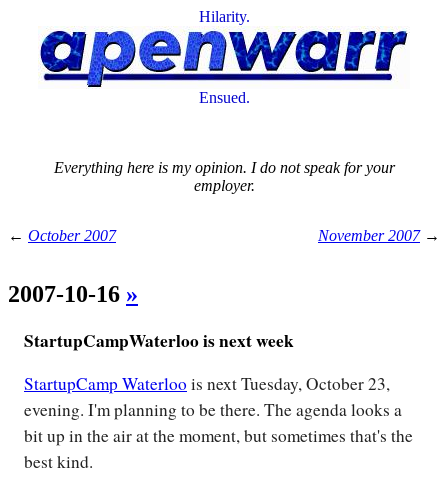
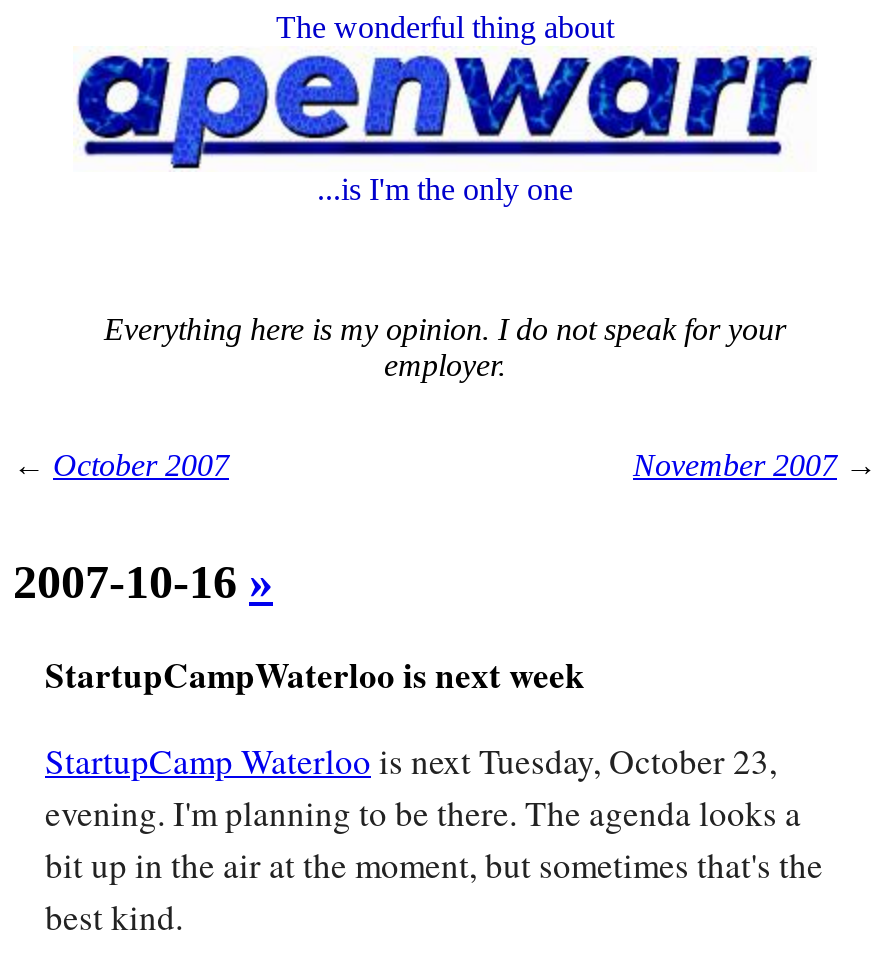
[198,8,249,25] Hilarity. -> [276,10,614,44] The wonderful thing about
[198,89,249,106] Ensued. -> [317,172,573,206] ...is I'm the only one

